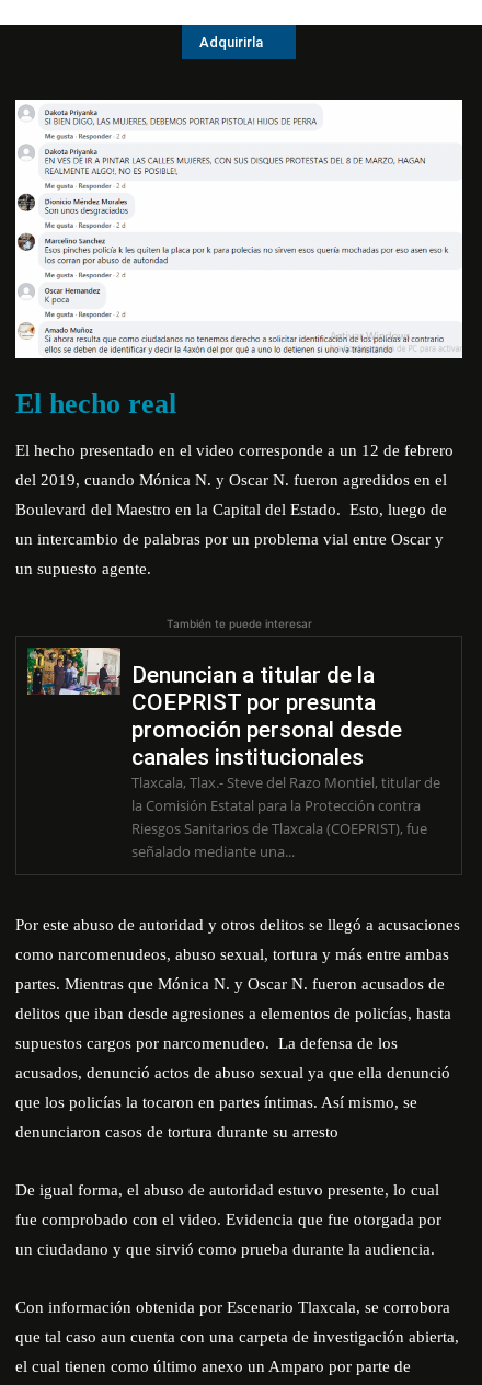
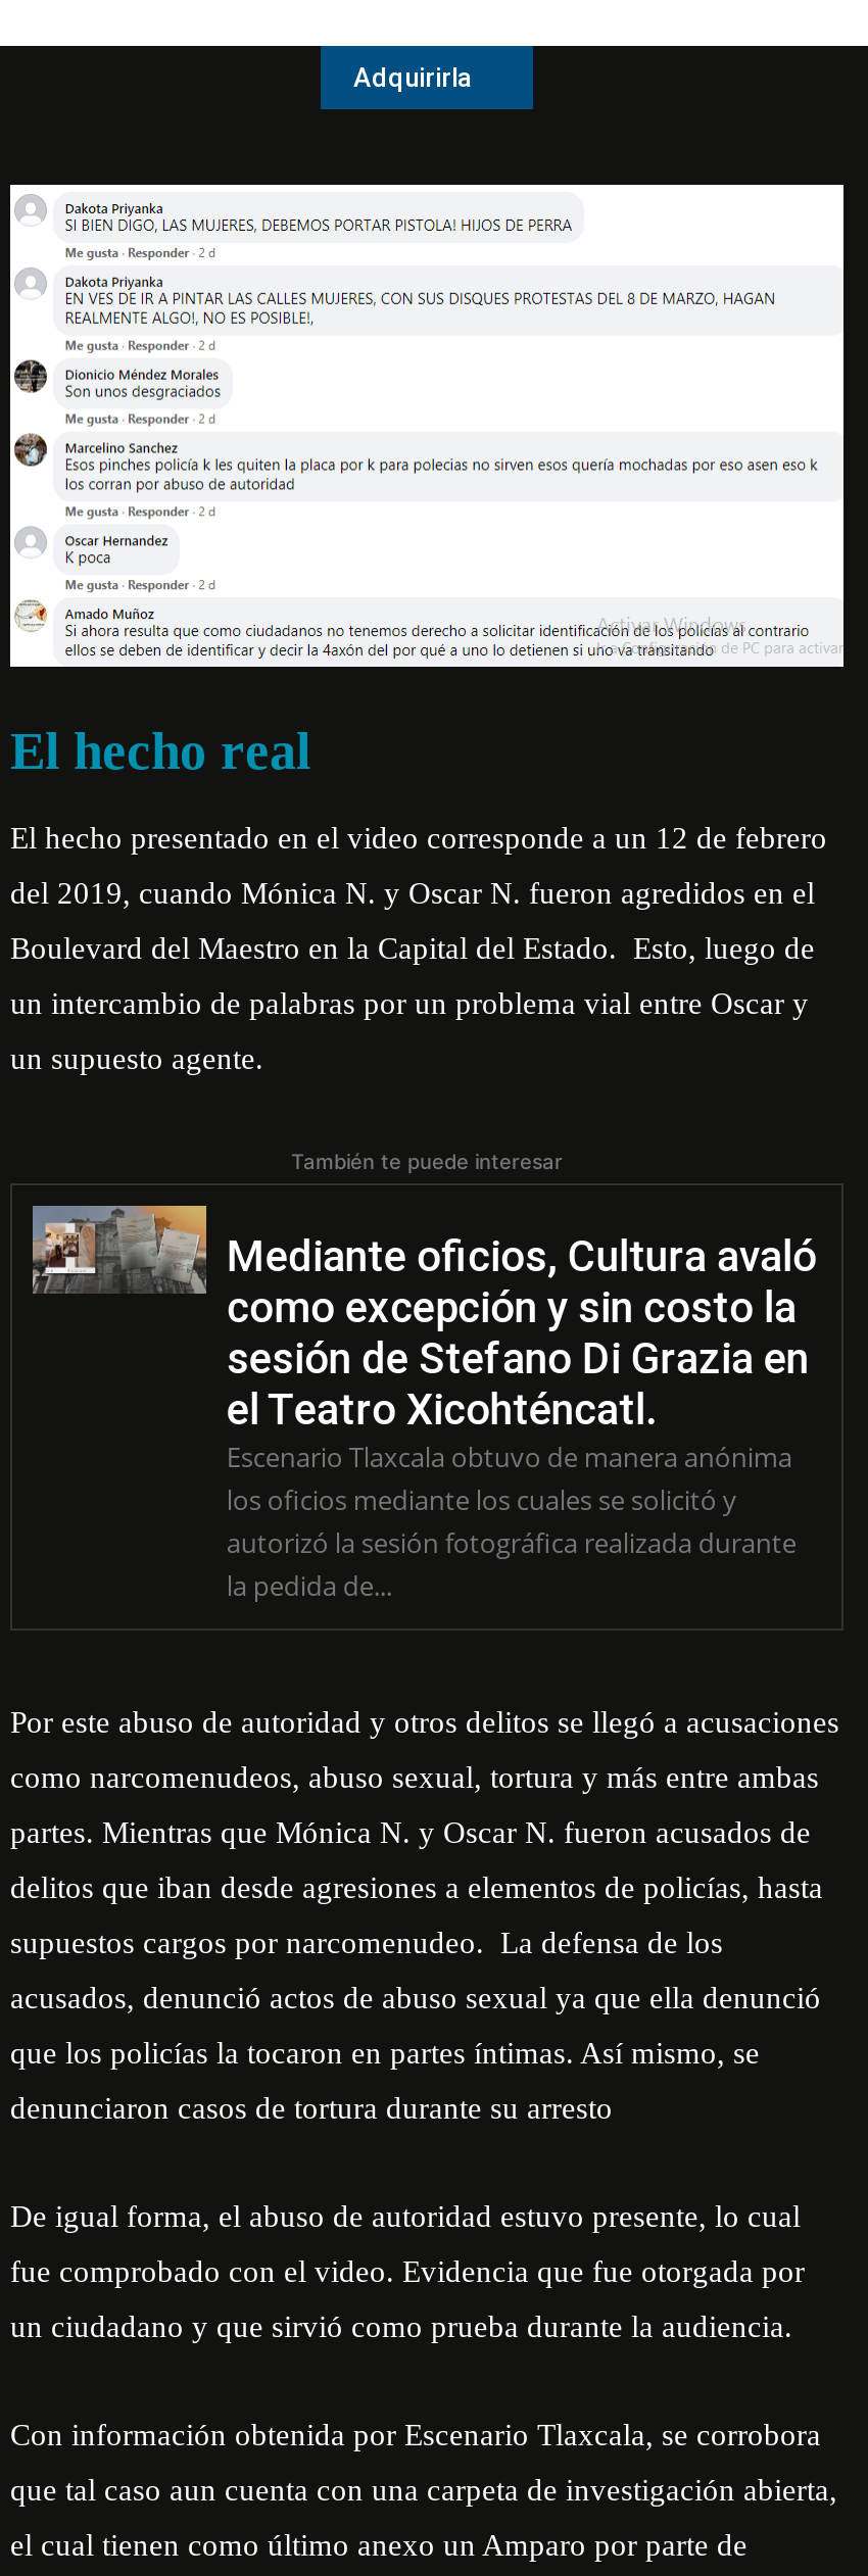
[27,646,440,861] [image] | Denuncian a titular de la | COEPRIST por presunta | promoción personal desde | canales institucionales | Tlaxcala, Tlax.- Steve del Razo Montiel, titular de | la Comisión Estatal para la Protección contra | Riesgos Sanitarios de Tlaxcala (COEPRIST), fue | señalado mediante una... -> [31,1204,817,1604] [image] | Mediante oficios, Cultura avaló | como excepción y sin costo la | sesión de Stefano Di Grazia en | el Teatro Xicohténcatl. | Escenario Tlaxcala obtuvo de manera anónima | los oficios mediante los cuales se solicitó y | autorizó la sesión fotográfica realizada durante | la pedida de...

